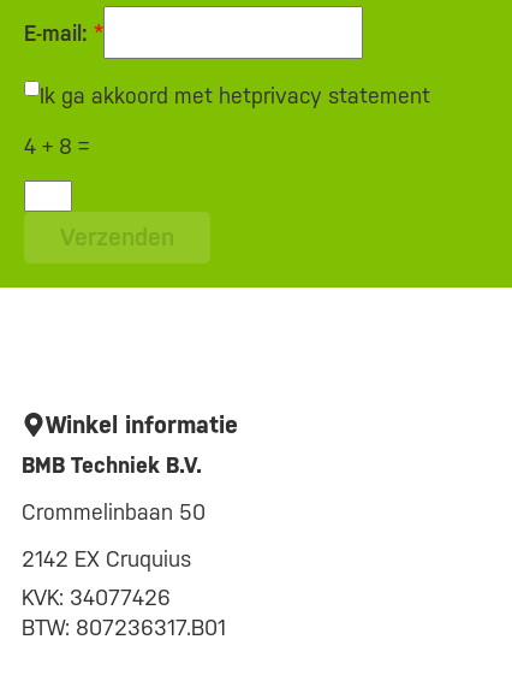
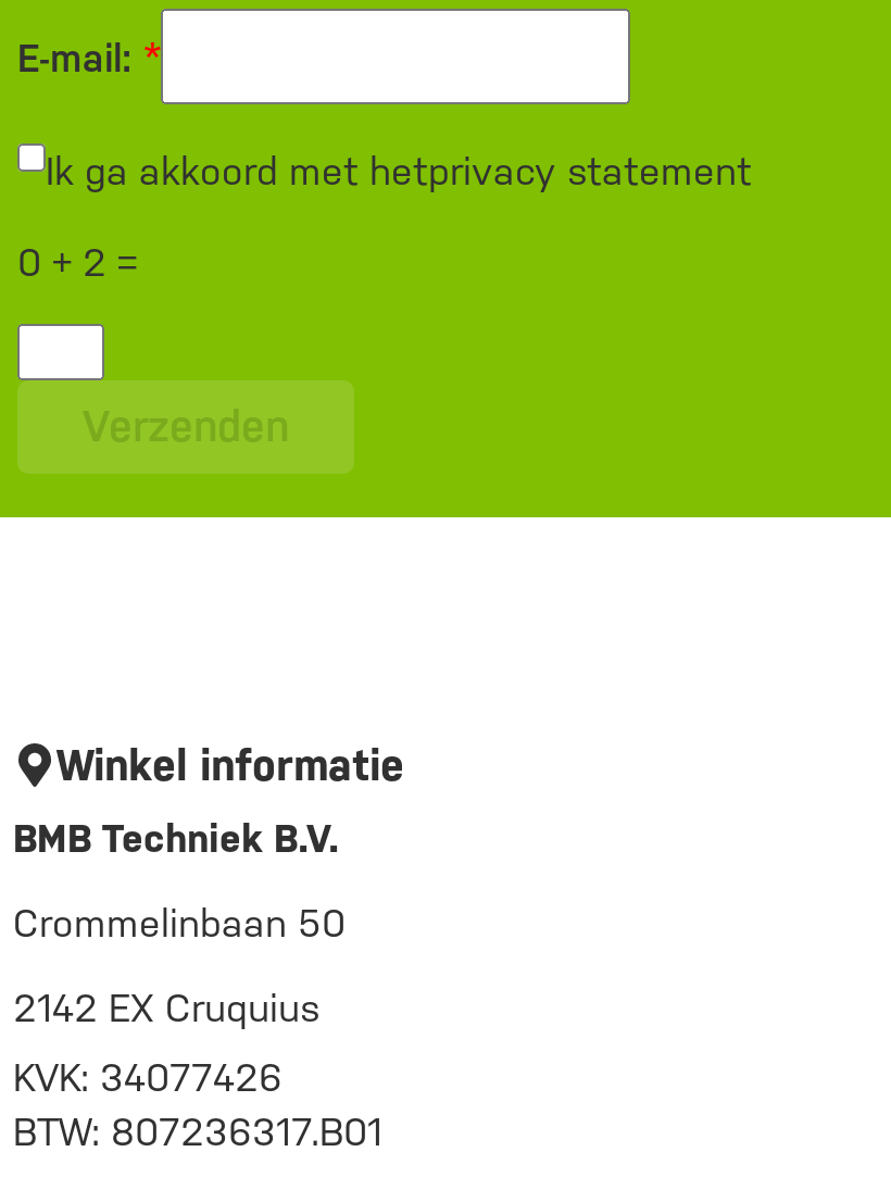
[24,134,89,159] 4 + 8 = -> [17,239,137,285] 0 + 2 =

